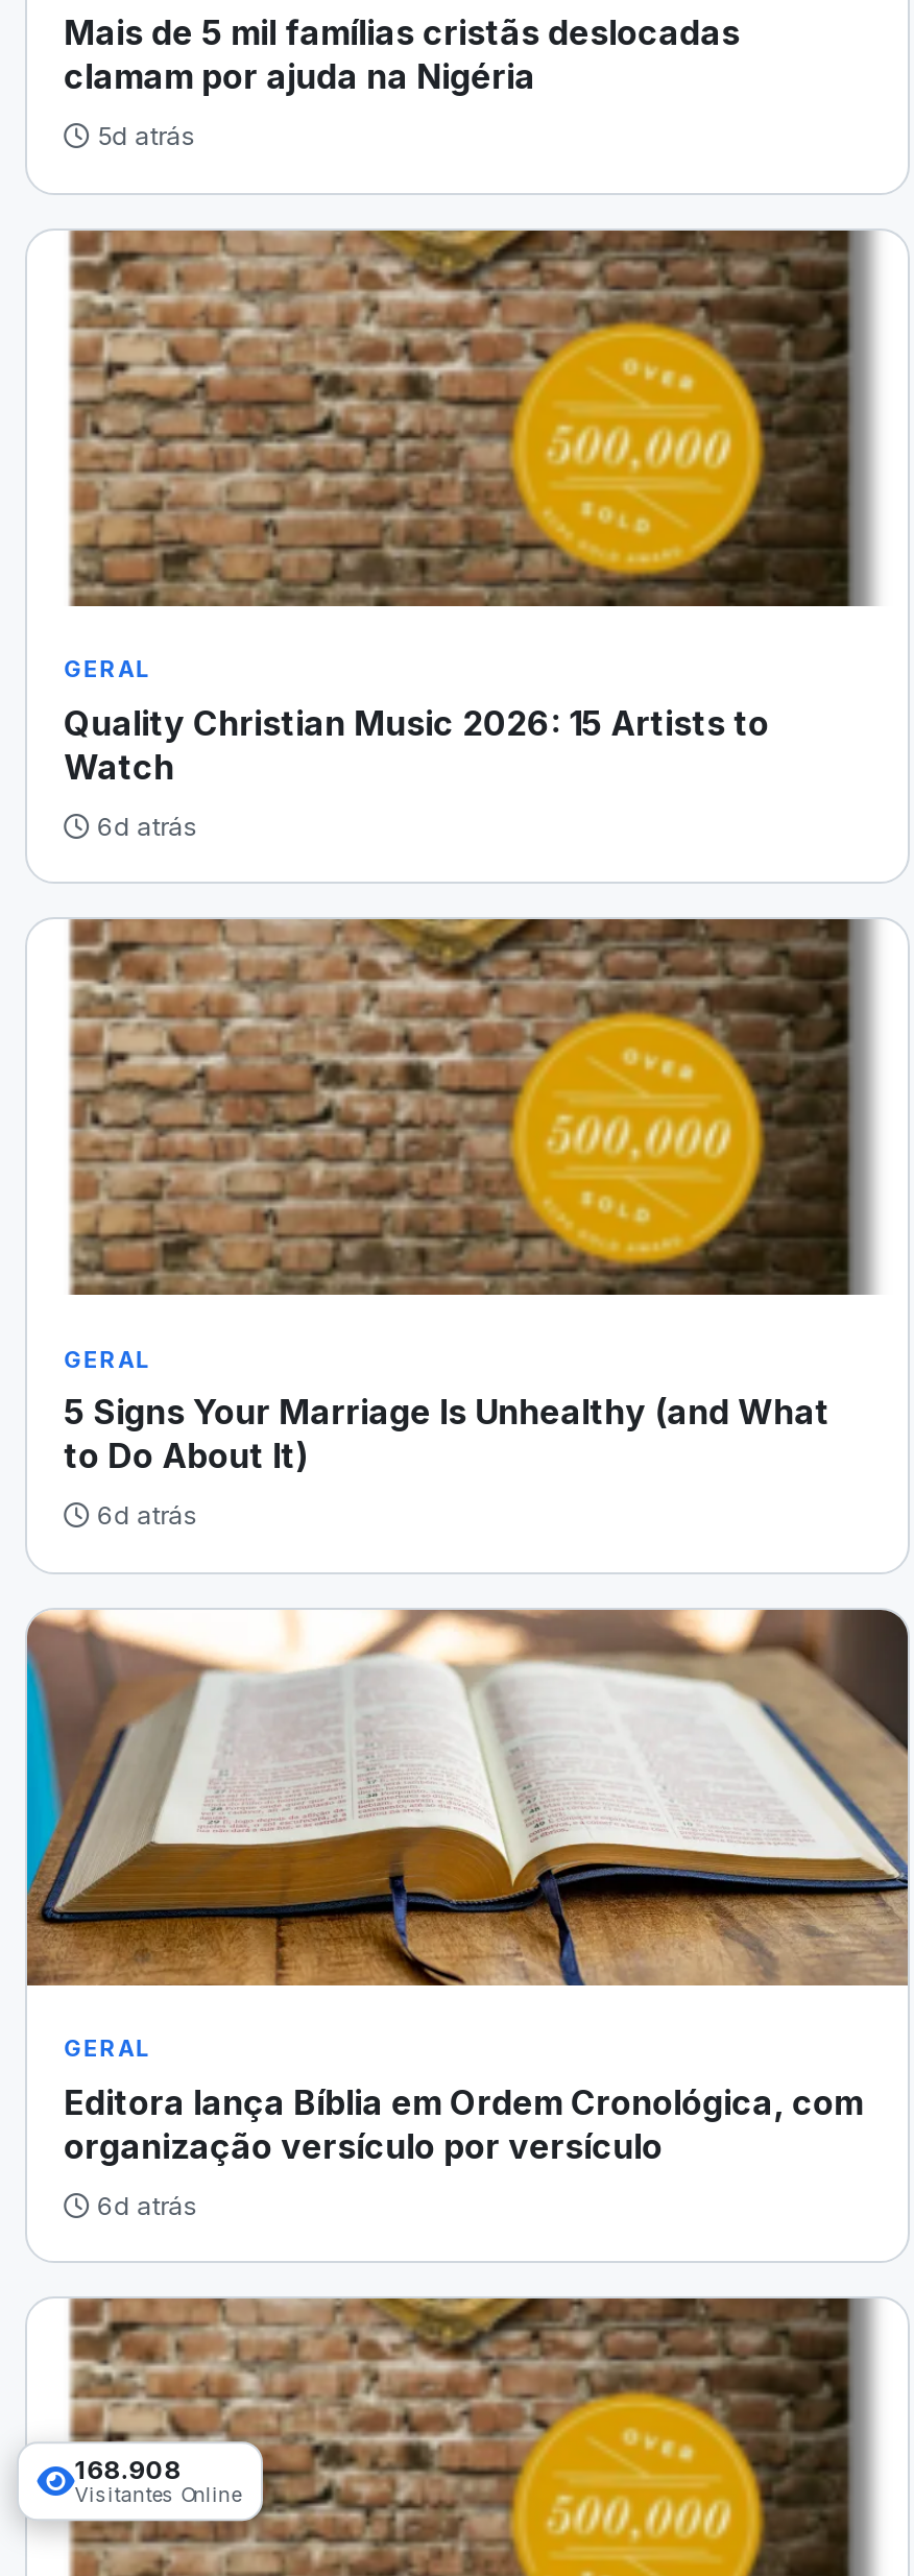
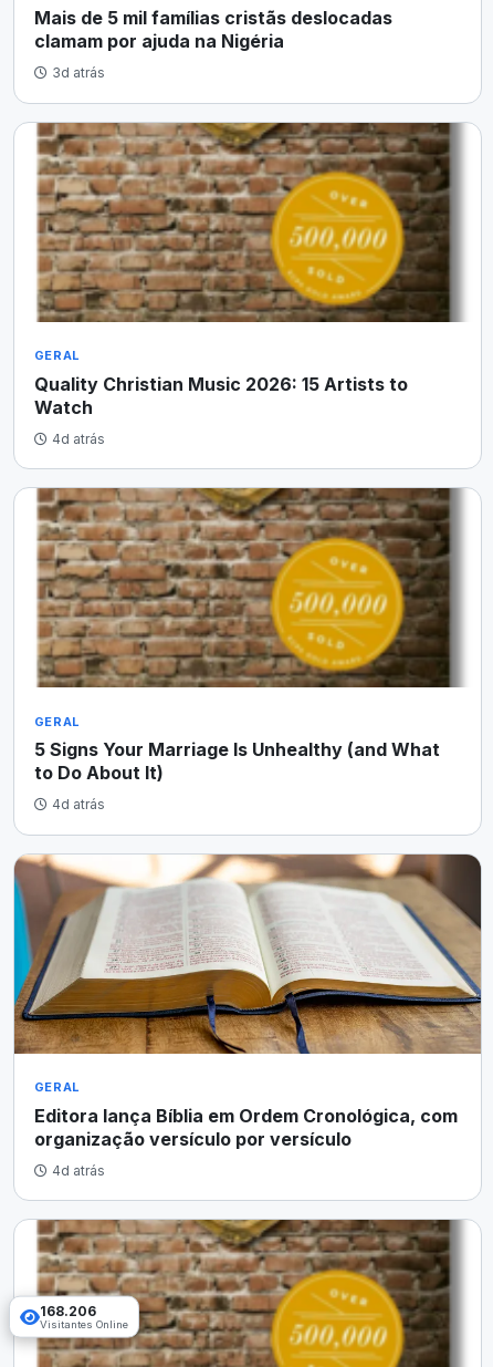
[97,120,195,151] 5d atrás -> [52,64,105,81] 3d atrás
[97,810,197,841] 6d atrás -> [52,430,105,447] 4d atrás
[97,1499,197,1531] 6d atrás -> [52,796,105,813] 4d atrás
[97,2189,197,2221] 6d atrás -> [52,1162,105,1178] 4d atrás
[75,2454,181,2485] 168.908 -> [40,1302,96,1319] 168.206

